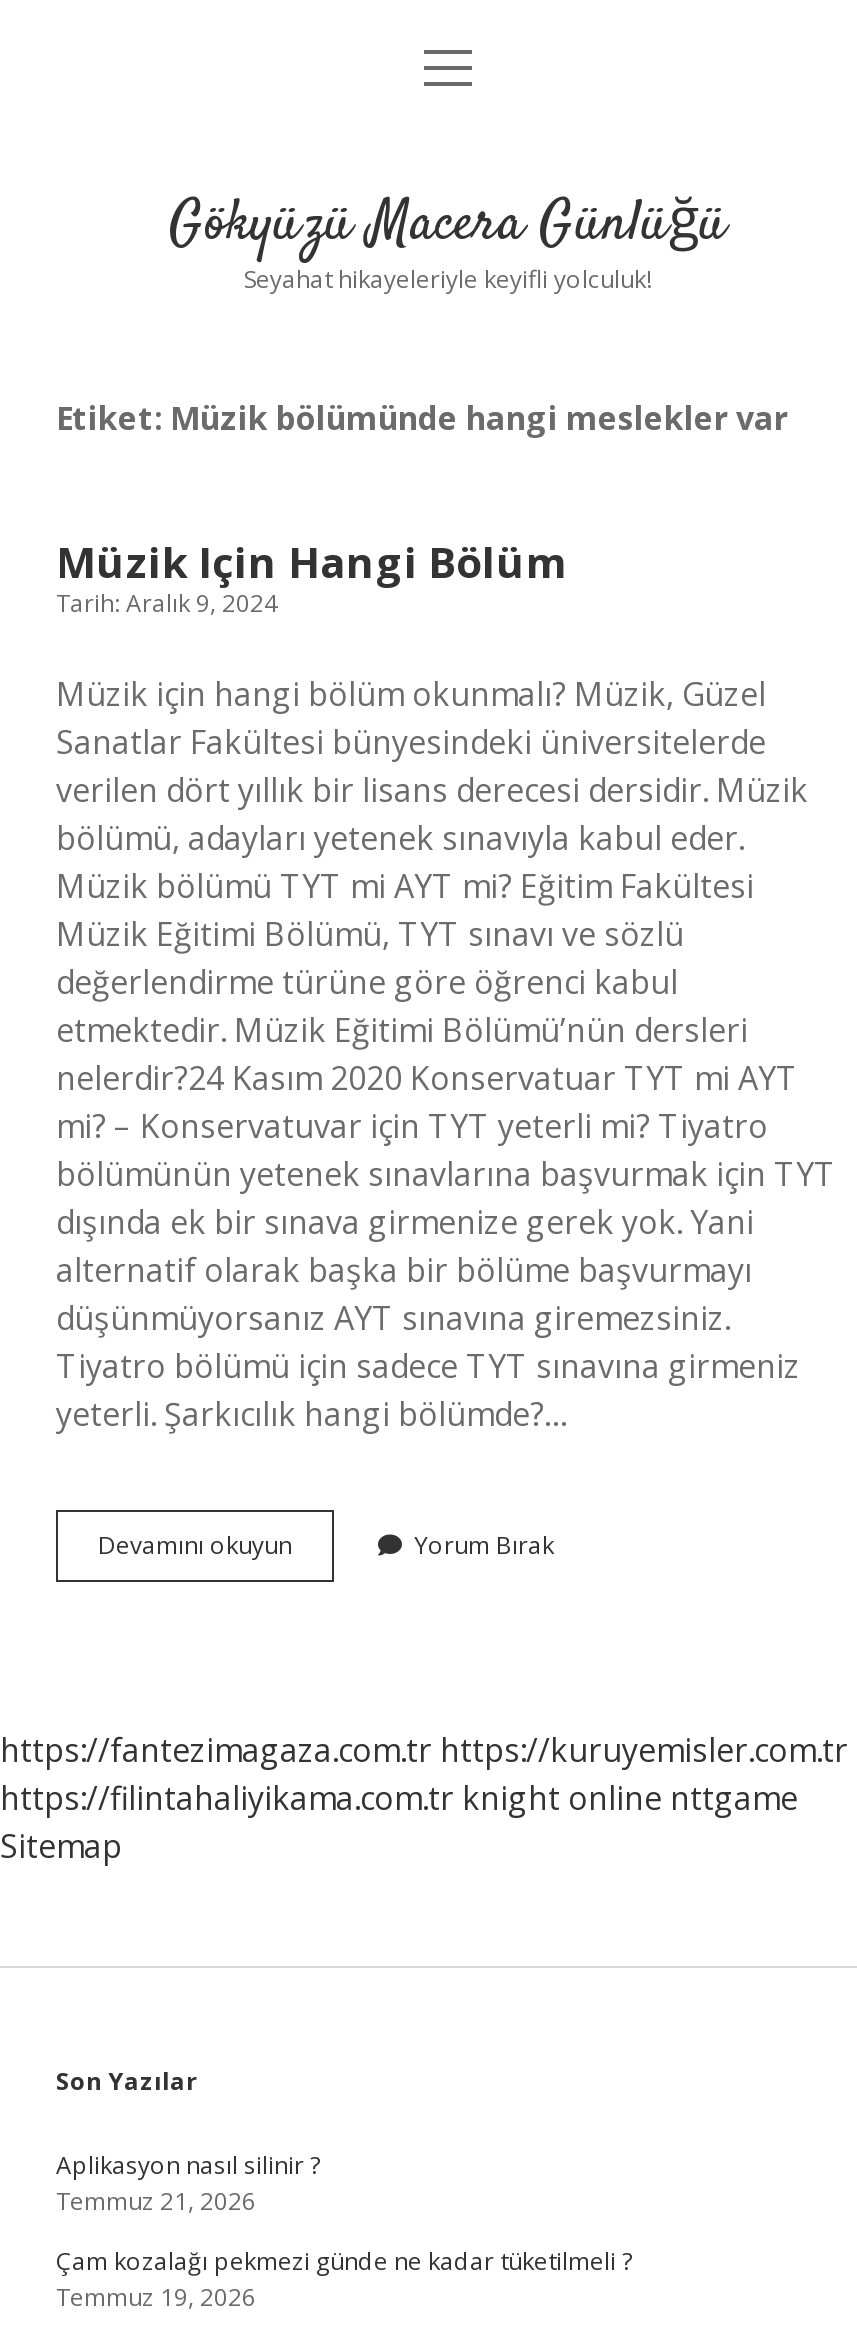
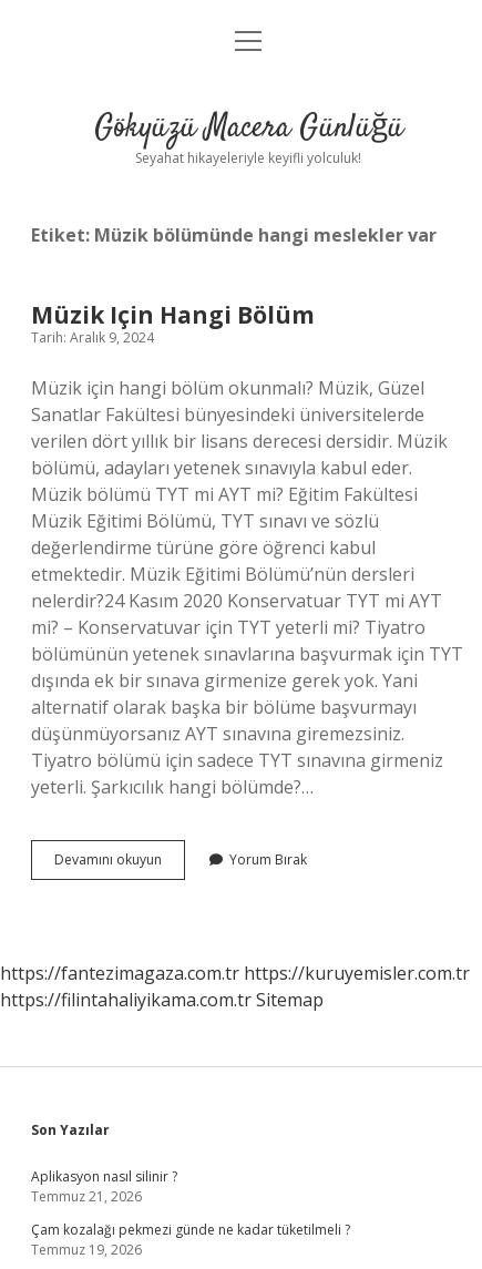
[0,1776,798,1868] https://filintahaliyikama.com.tr knight online nttgame | Sitemap -> [0,987,324,1012] https://filintahaliyikama.com.tr Sitemap

